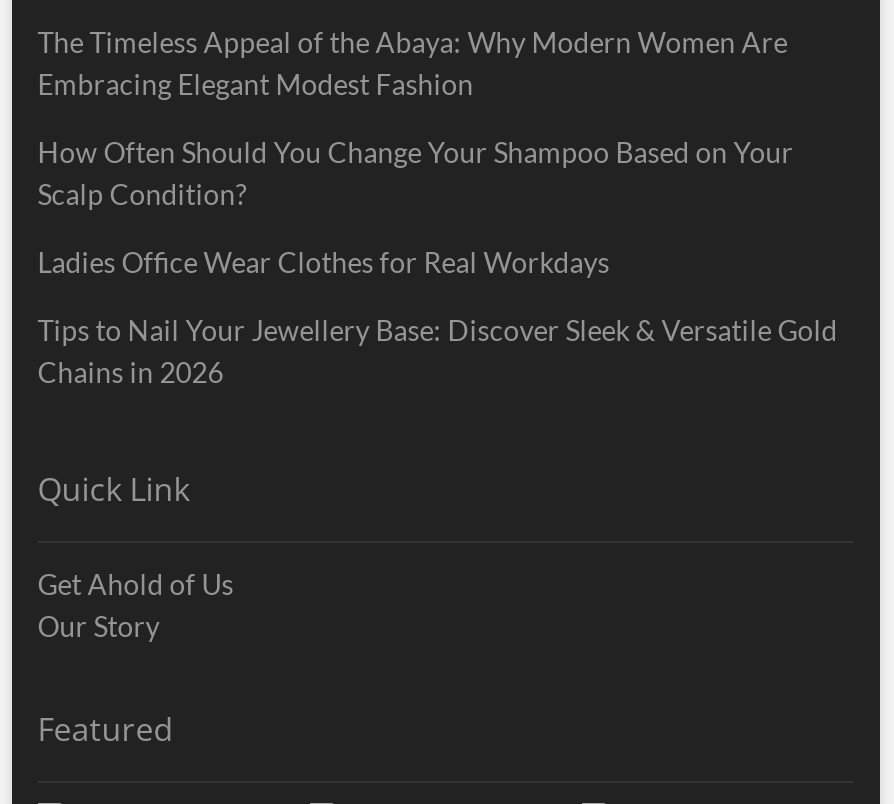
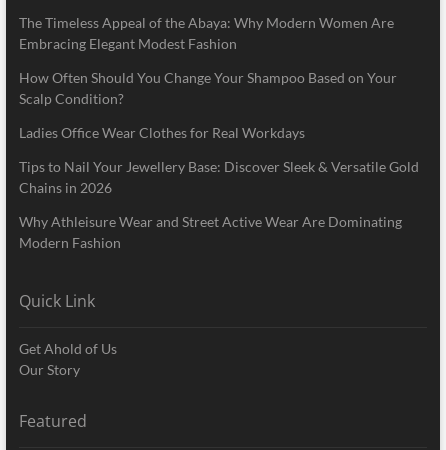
none -> [19,212,402,250] Why Athleisure Wear and Street Active Wear Are Dominating | Modern Fashion

